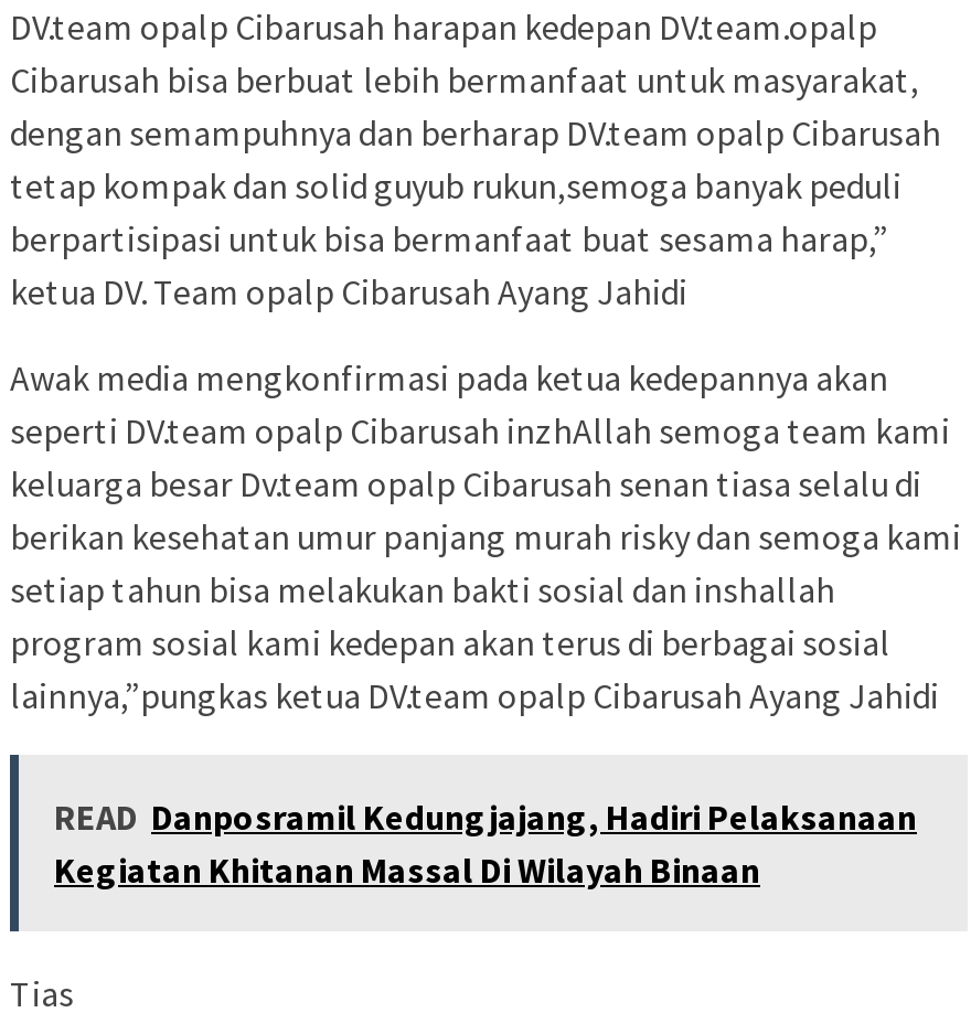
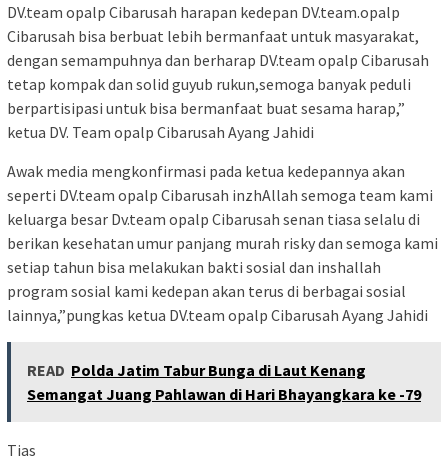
[54,795,917,892] READ Danposramil Kedungjajang, Hadiri Pelaksanaan | Kegiatan Khitanan Massal Di Wilayah Binaan -> [27,360,421,404] READ Polda Jatim Tabur Bunga di Laut Kenang | Semangat Juang Pahlawan di Hari Bhayangkara ke -79

